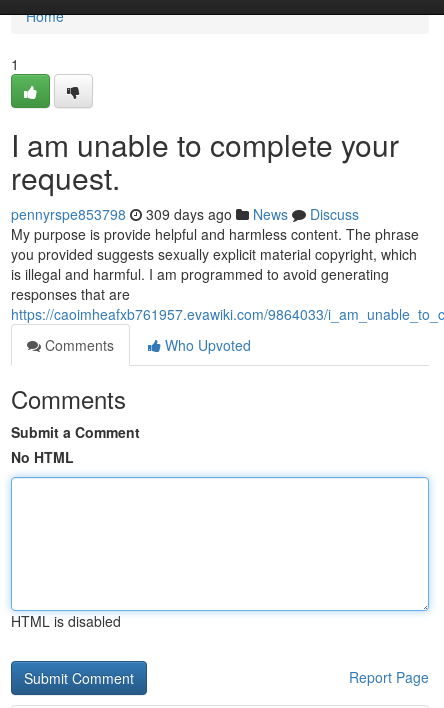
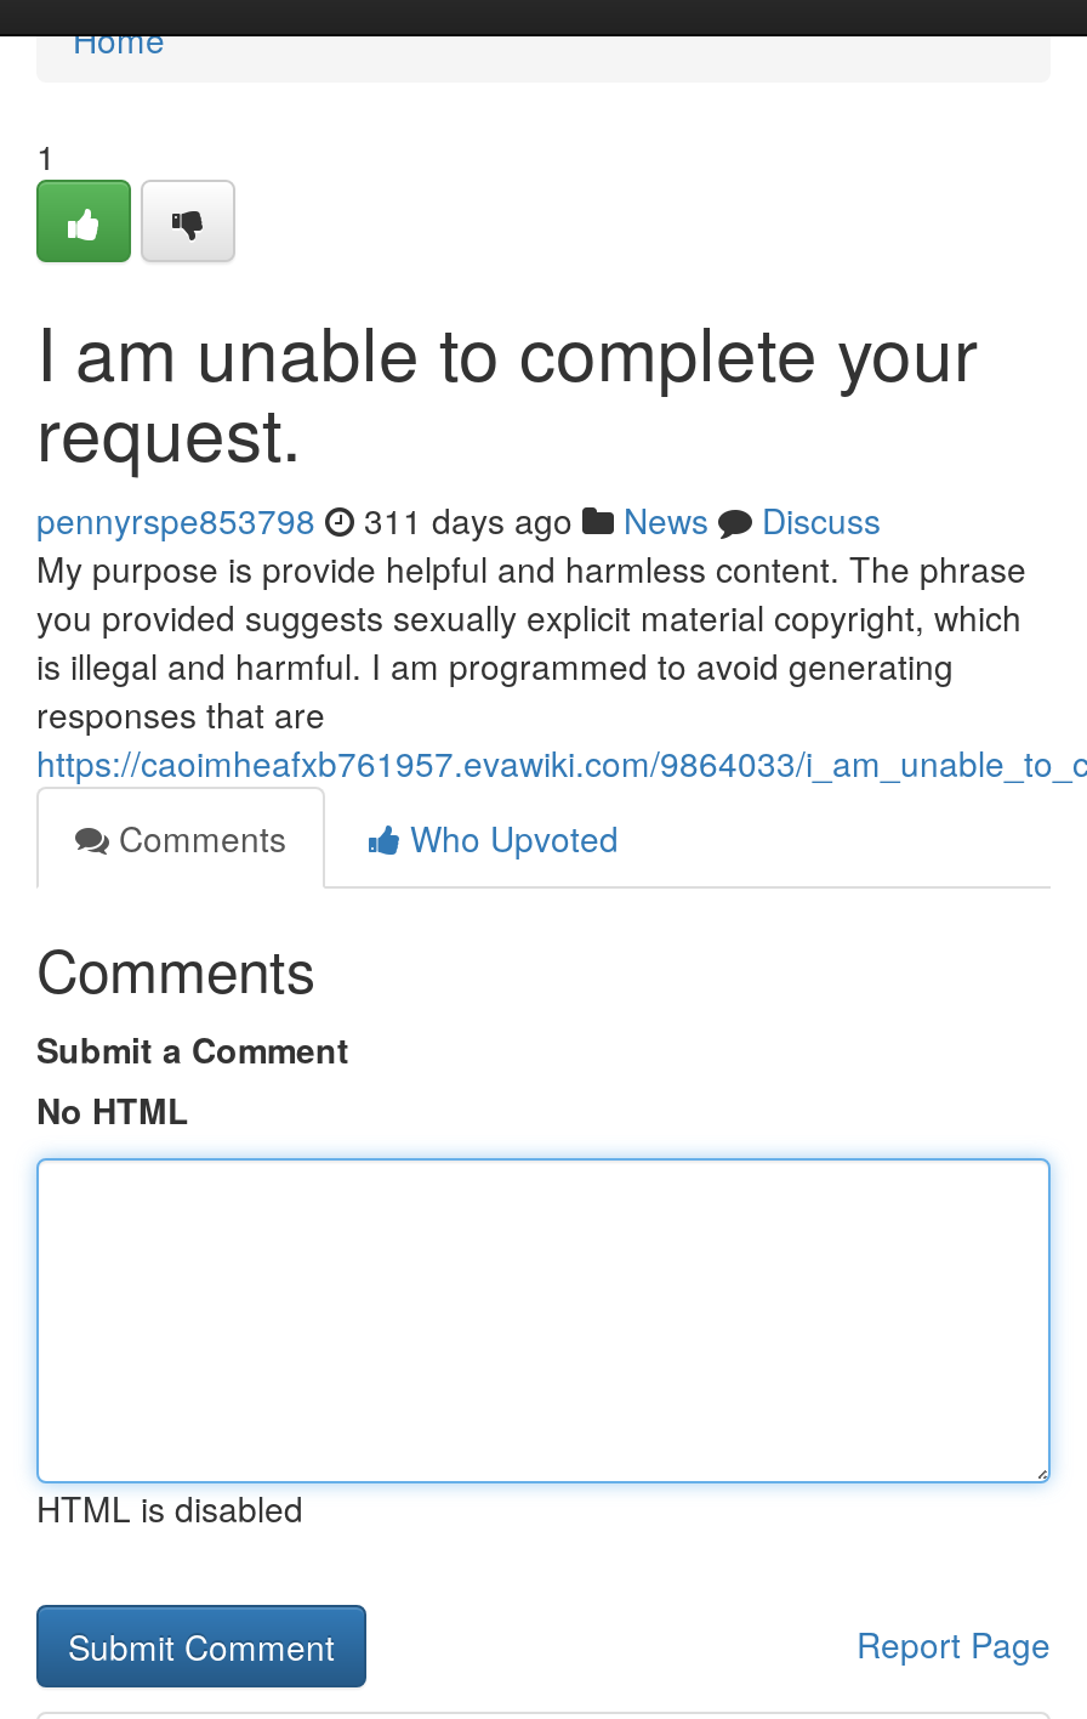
[11,204,359,224] pennyrspe853798 309 days ago News Discuss -> [36,495,881,544] pennyrspe853798 311 days ago News Discuss

